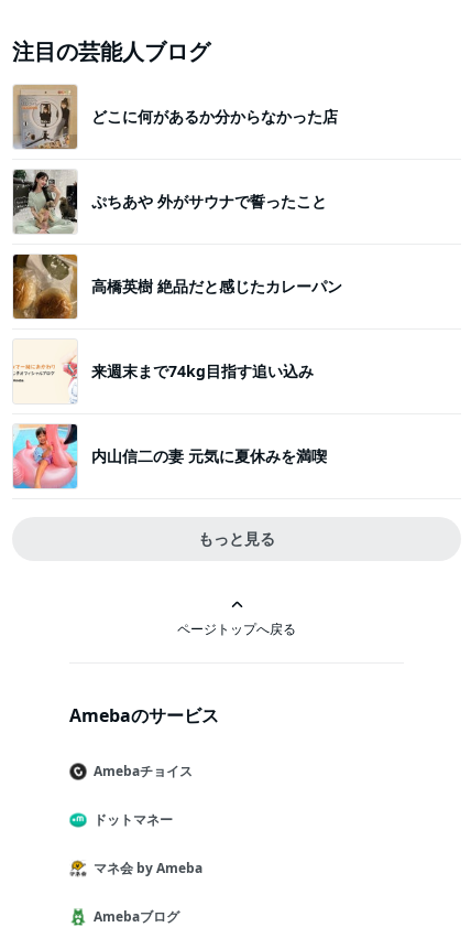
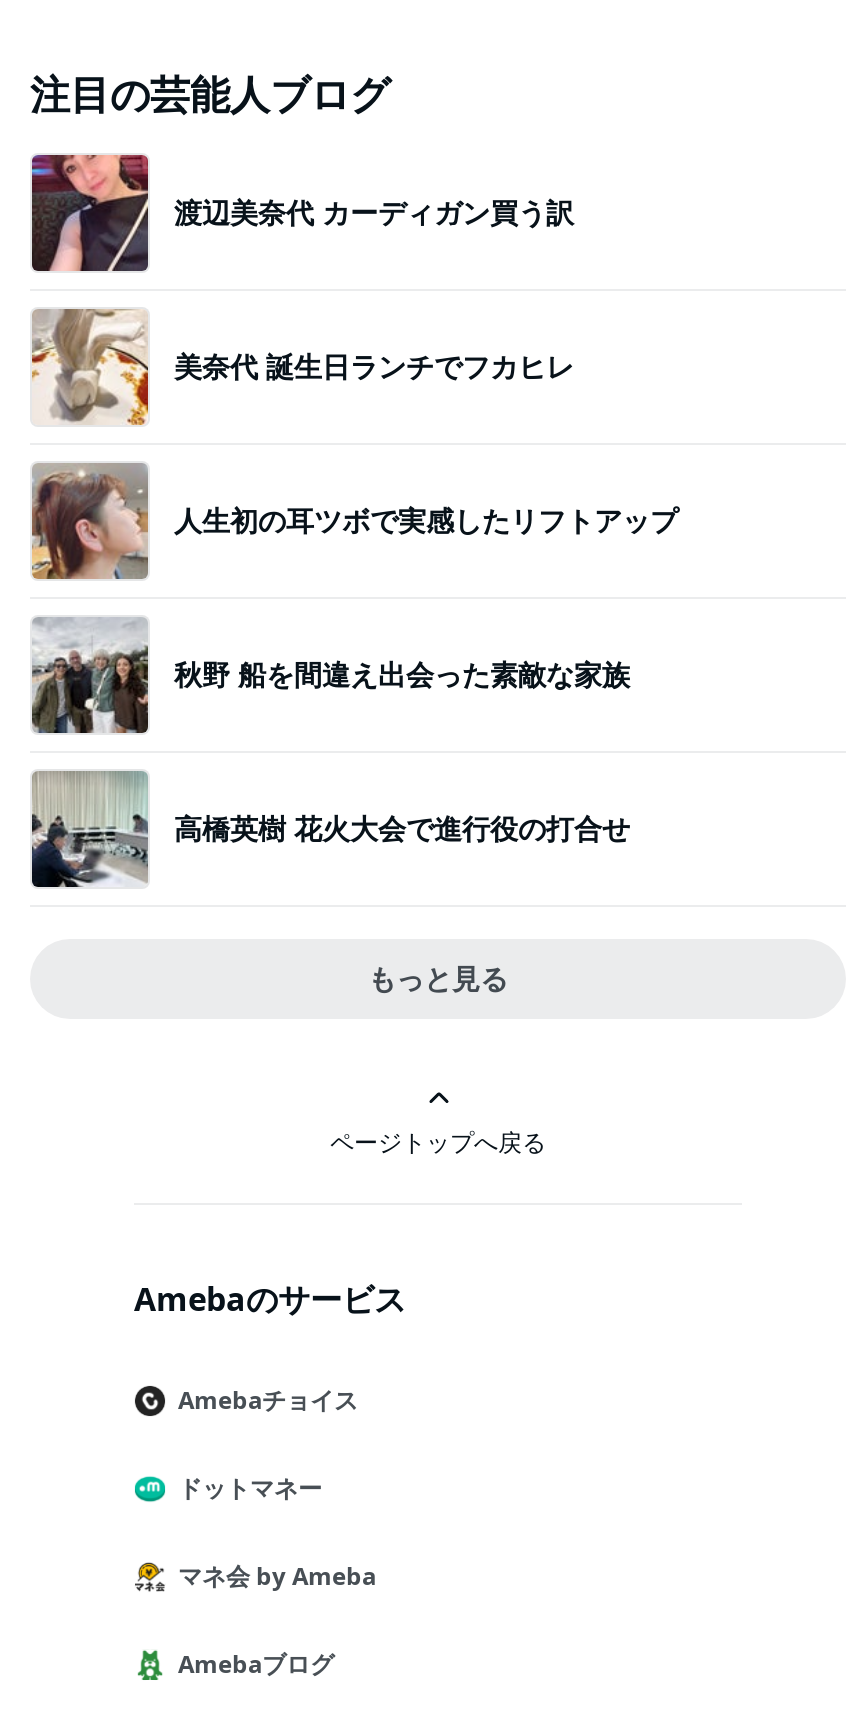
[12,84,338,150] [image] | どこに何があるか分からなかった店 -> [30,153,574,273] [image] | 渡辺美奈代 カーディガン買う訳
[12,170,327,234] [image] | ぷちあや 外がサウナで誓ったこと -> [30,309,574,425] [image] | 美奈代 誕生日ランチでフカヒレ
[12,254,342,320] [image] | 高橋英樹 絶品だと感じたカレーパン -> [30,461,678,581] [image] | 人生初の耳ツボで実感したリフトアップ
[13,339,314,403] [image] | 来週末まで74kg目指す追い込み -> [30,615,630,735] [image] | 秋野 船を間違え出会った素敵な家族
[12,423,327,489] [image] | 内山信二の妻 元気に夏休みを満喫 -> [30,769,630,889] [image] | 高橋英樹 花火大会で進行役の打合せ

